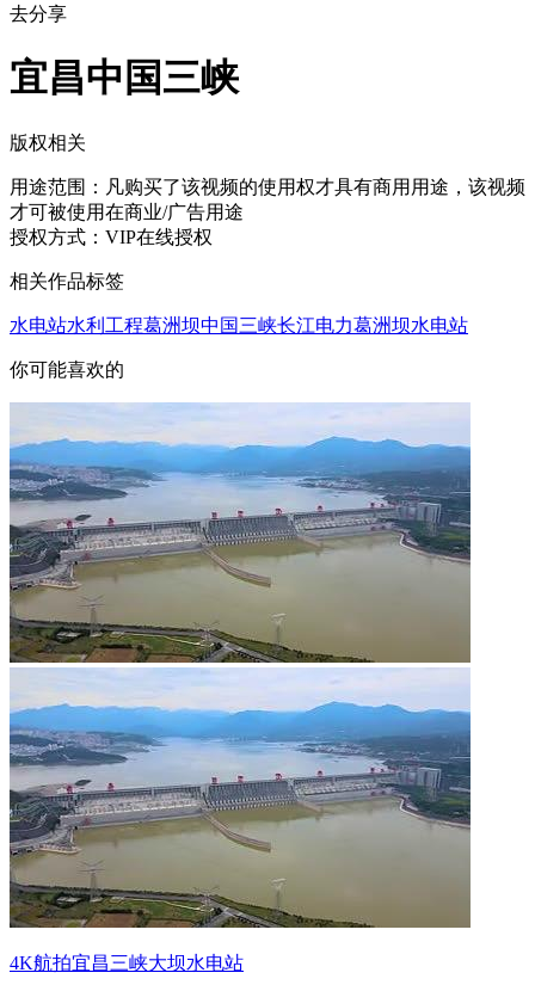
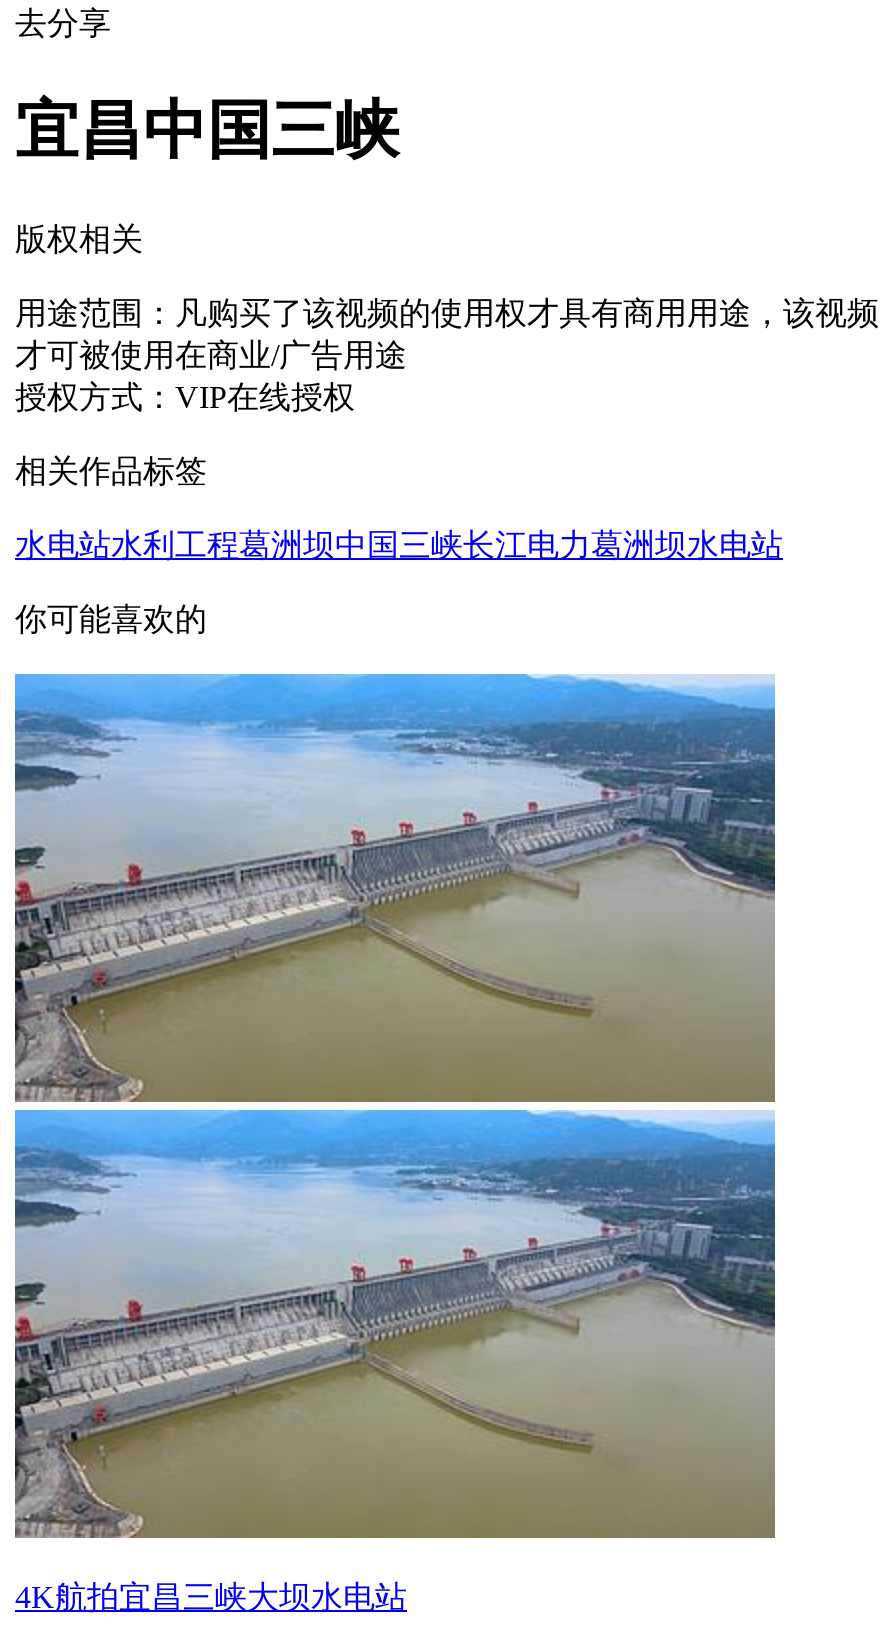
[10,402,472,929] [image] -> [13,674,787,1540] [image]

